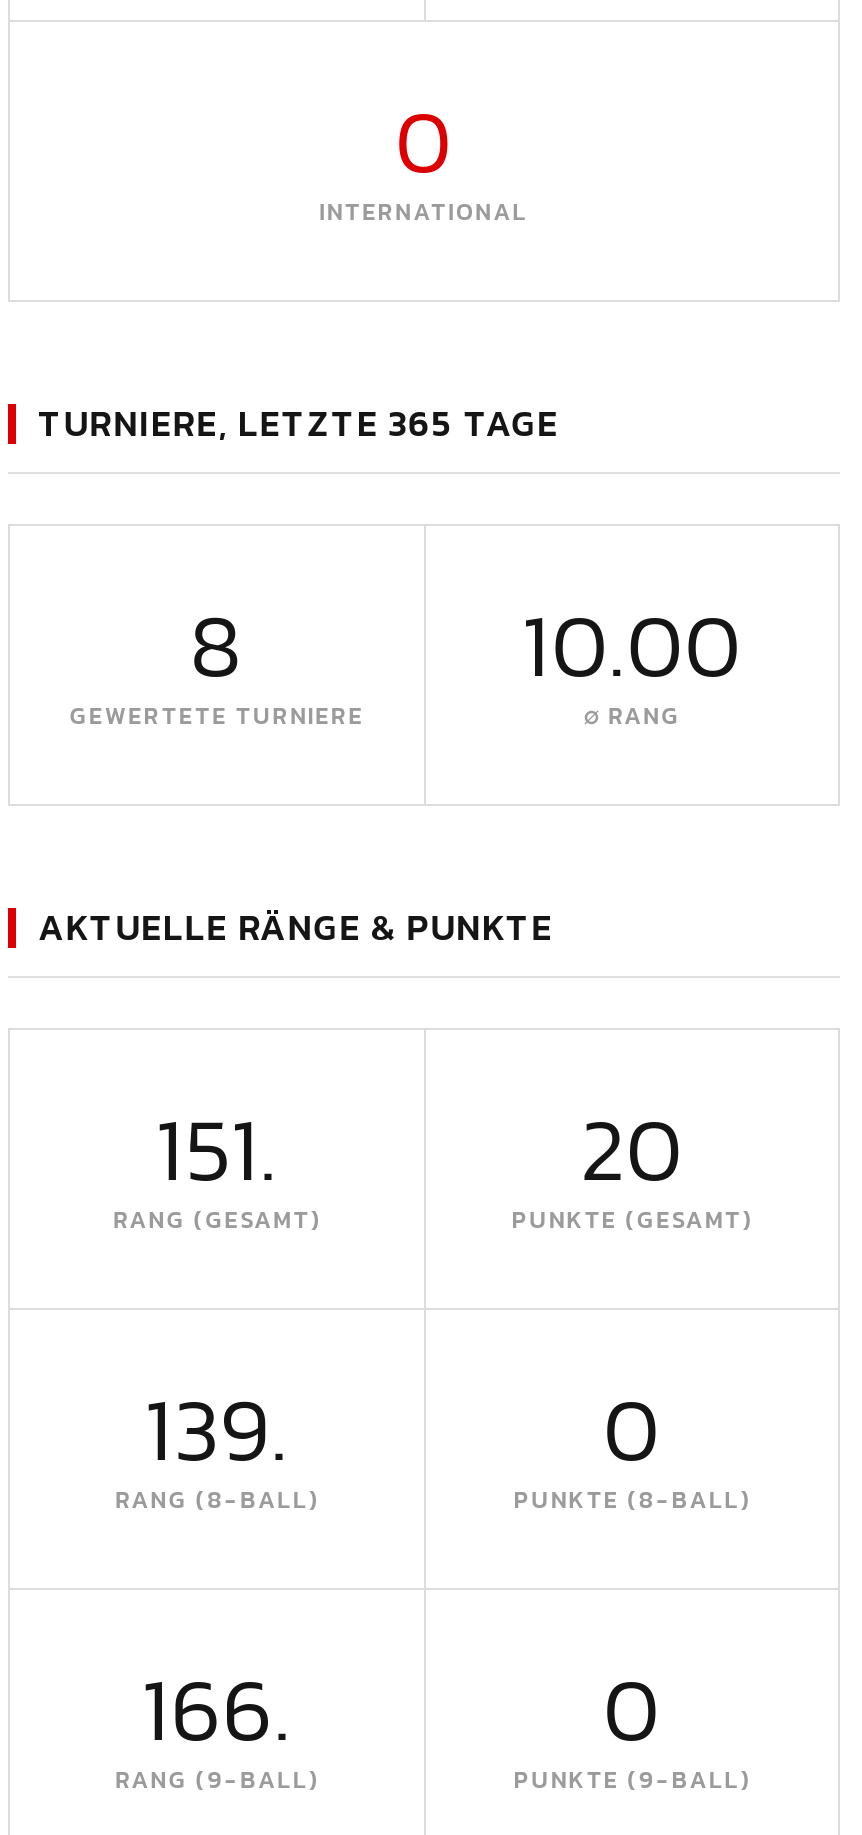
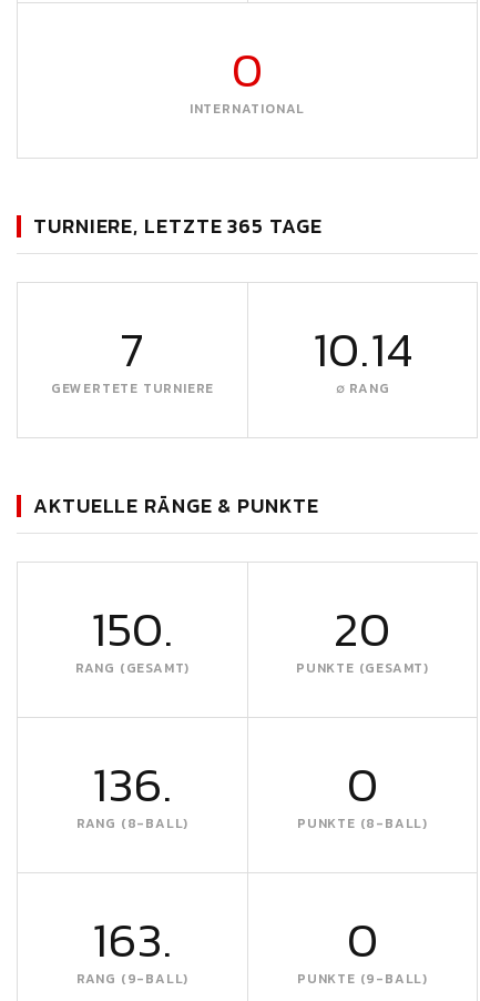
[190,580,244,710] 8 -> [120,313,145,385] 7
[522,580,742,710] 10.00 -> [312,313,413,385] 10.14
[156,1084,278,1214] 151. -> [91,592,174,665] 150.
[145,1364,289,1494] 139. -> [92,748,172,820] 136.
[142,1644,292,1774] 166. -> [92,903,172,975] 163.

